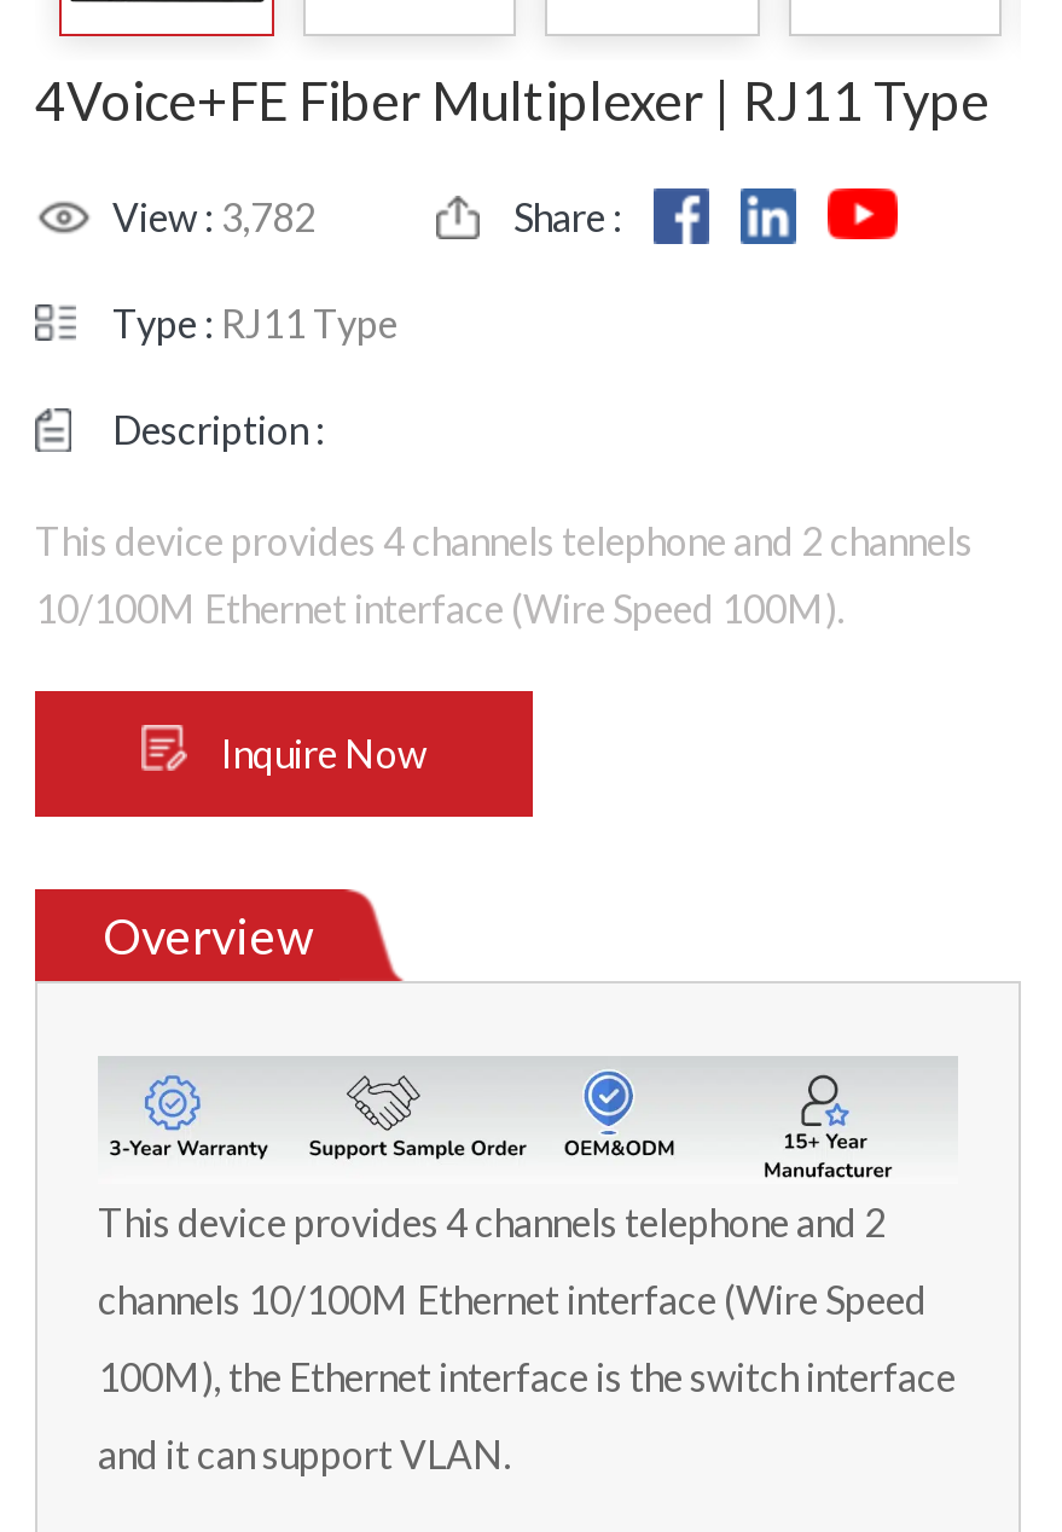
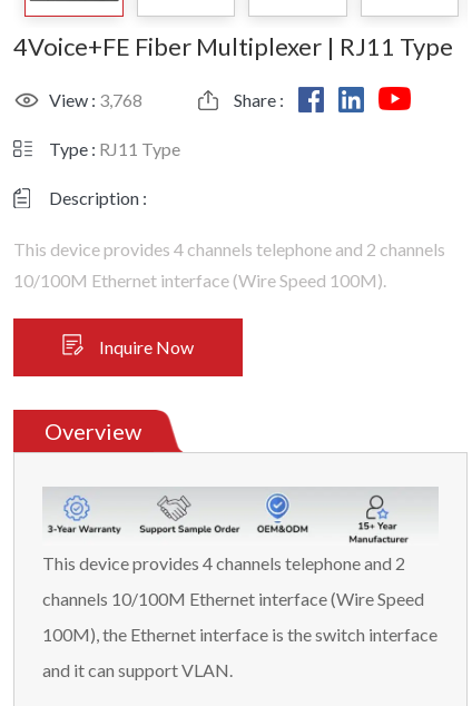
[112,192,315,238] View : 3,782 -> [49,89,142,110] View : 3,768

